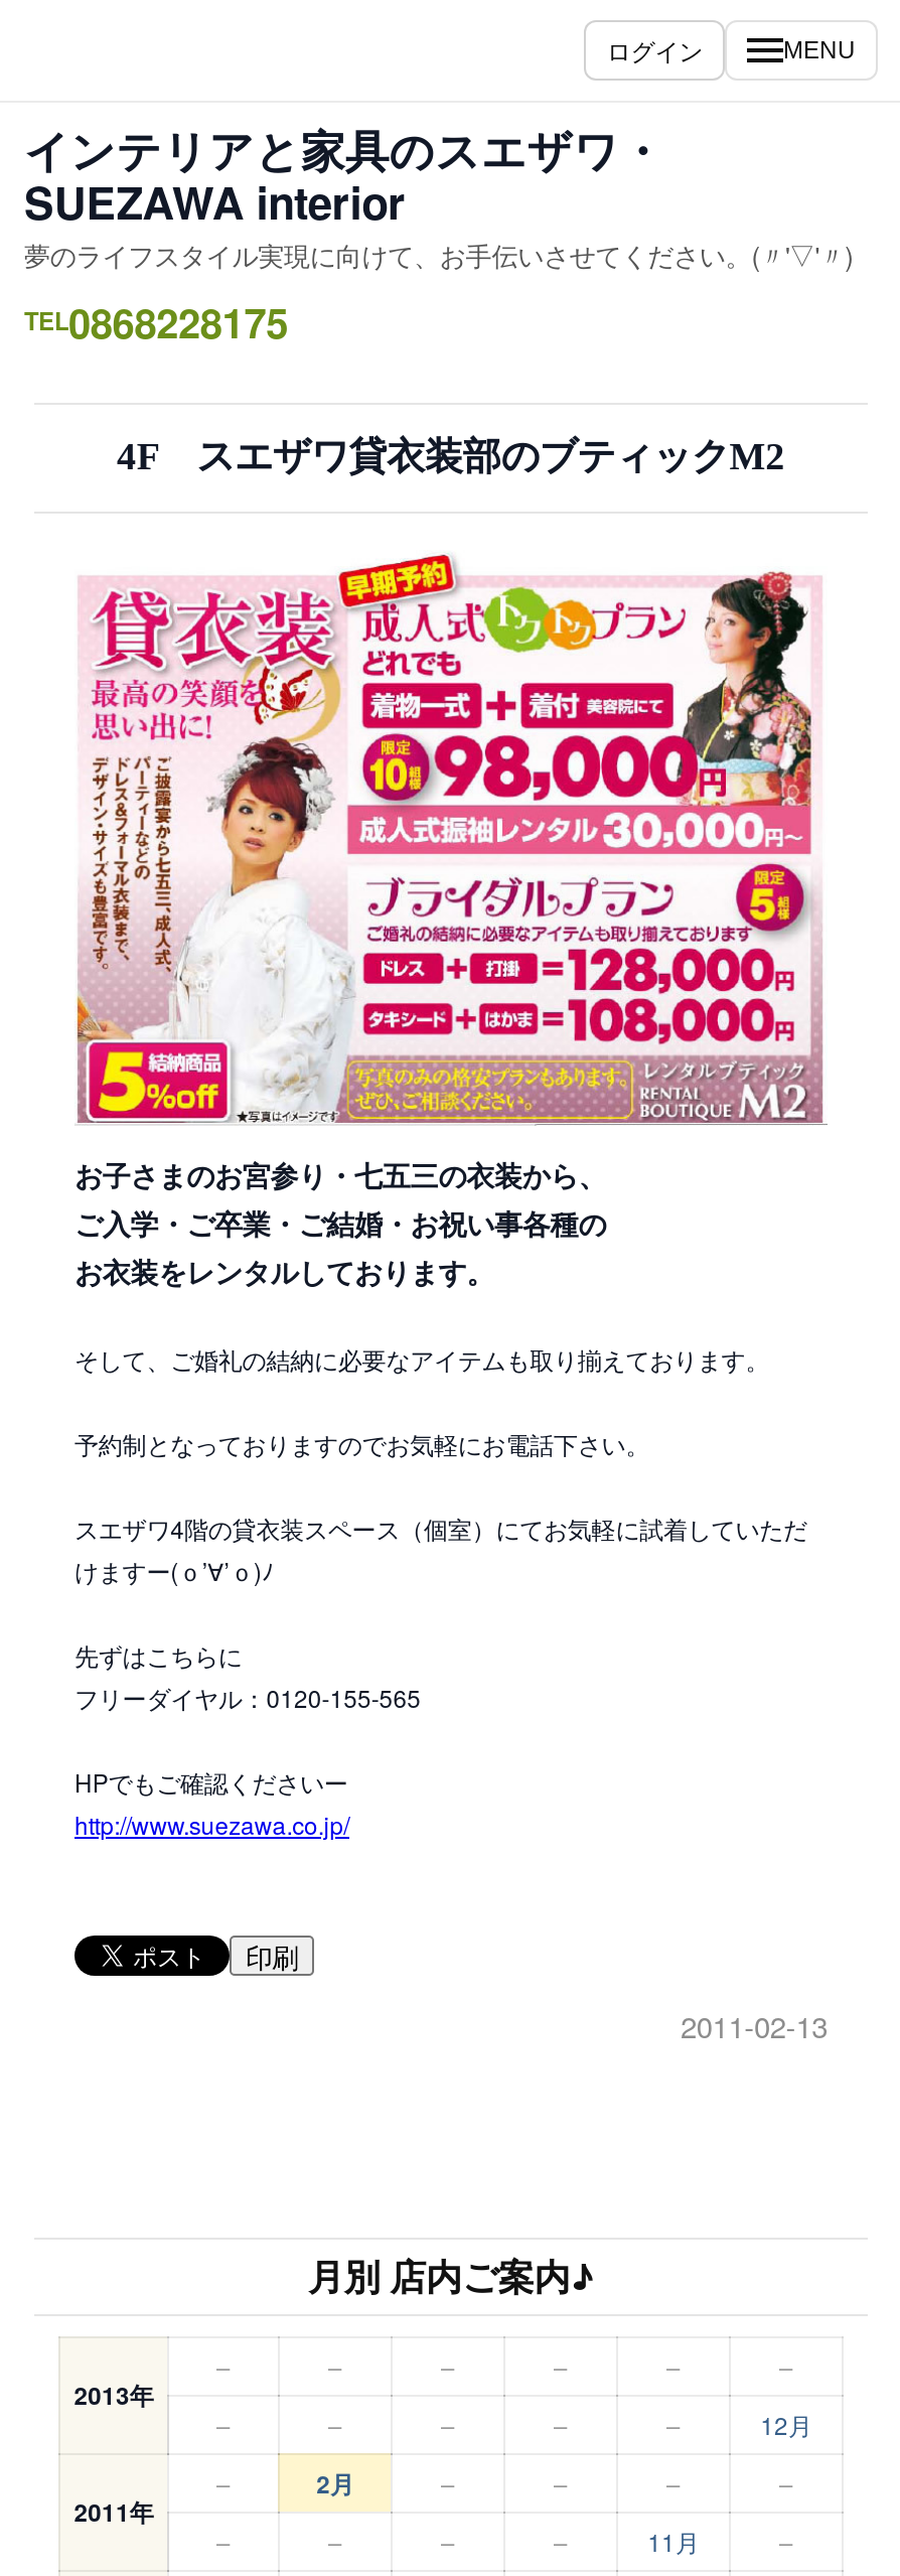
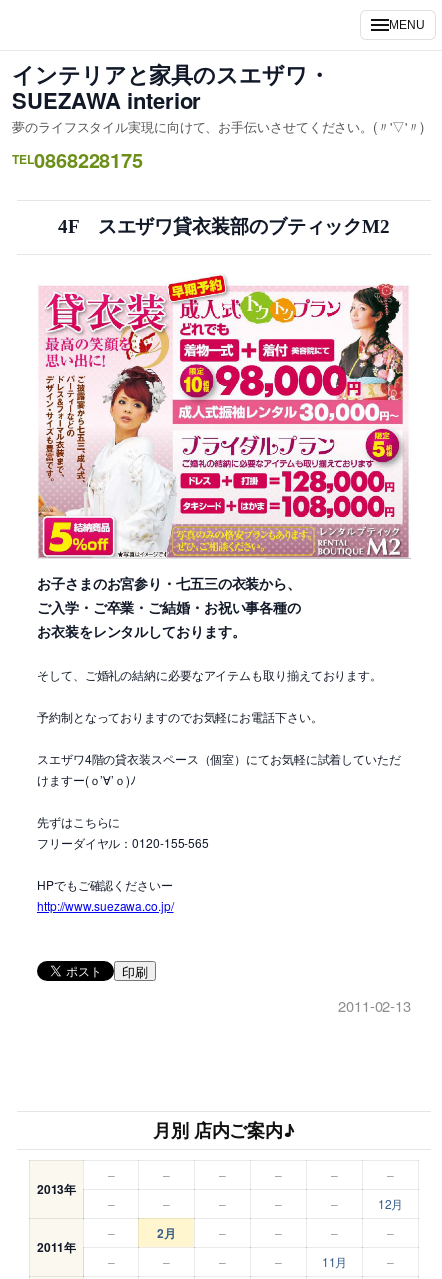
[607,32,703,66] ログイン -> none

